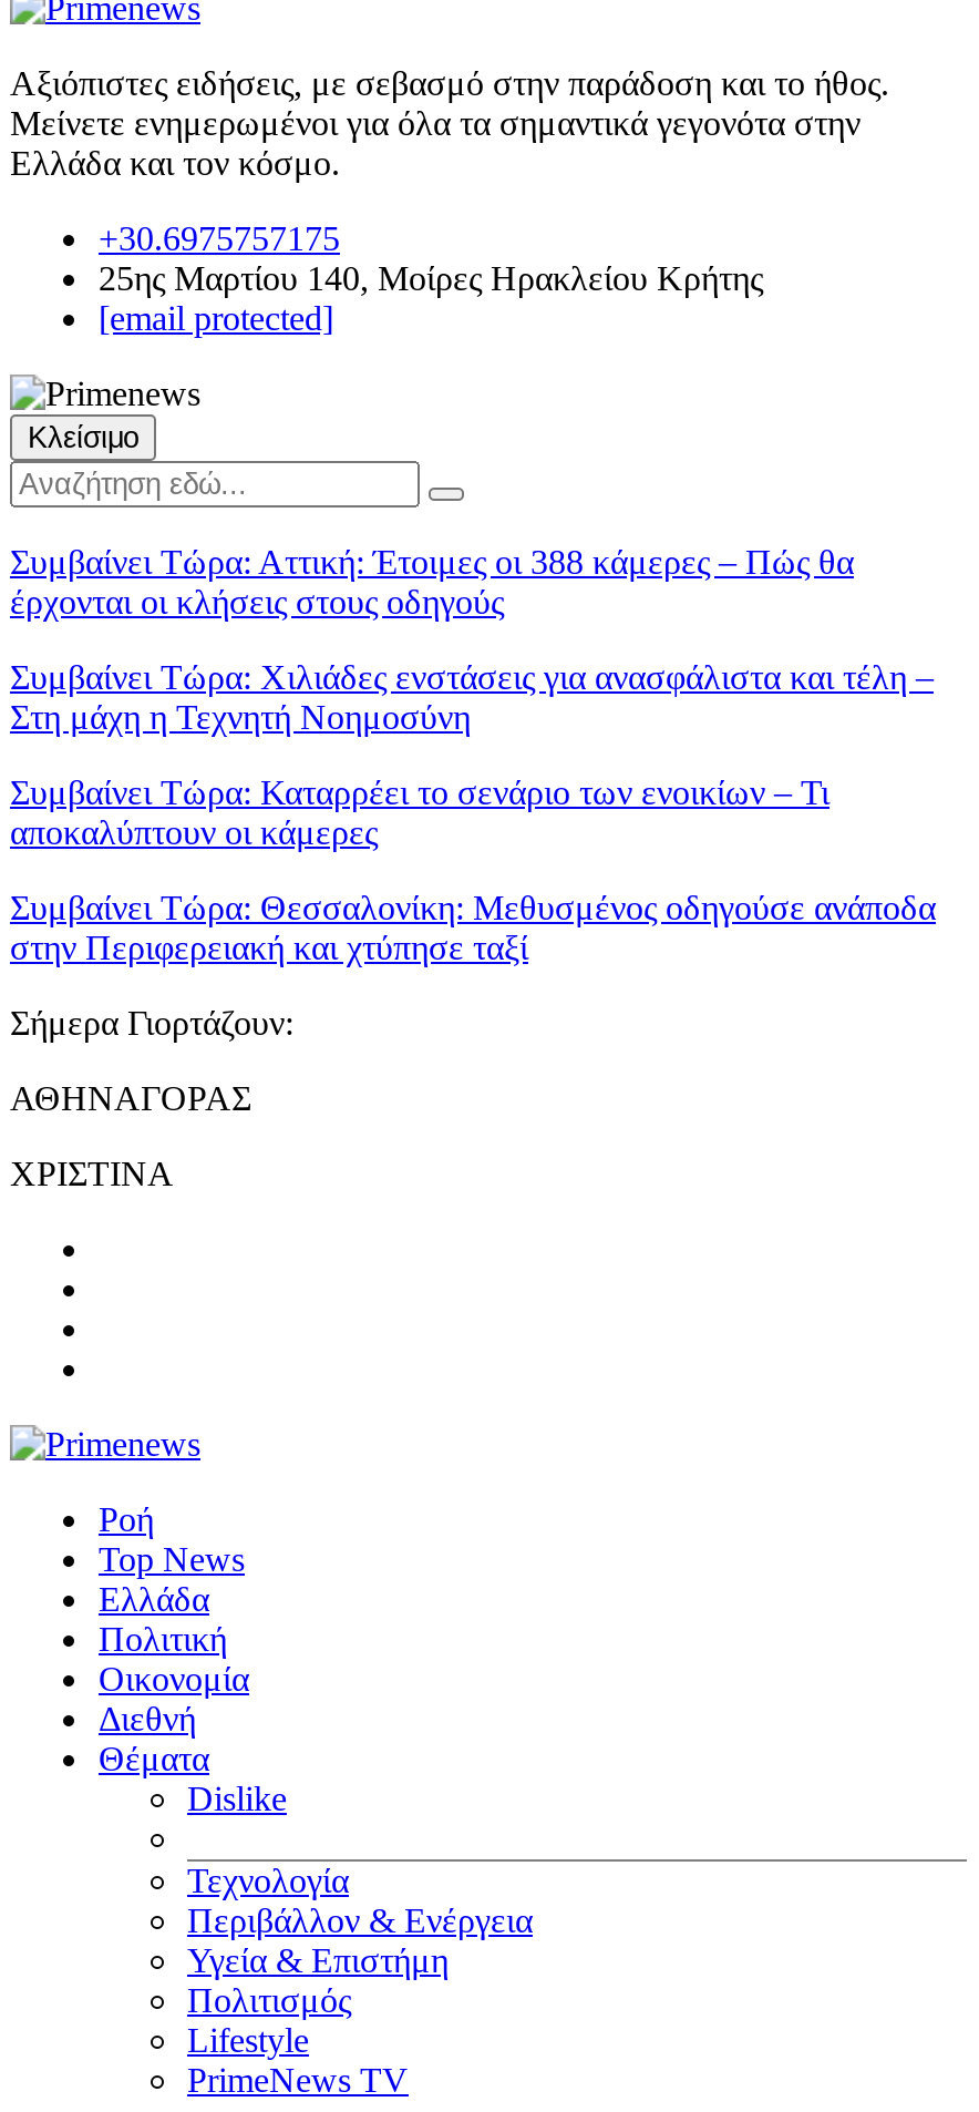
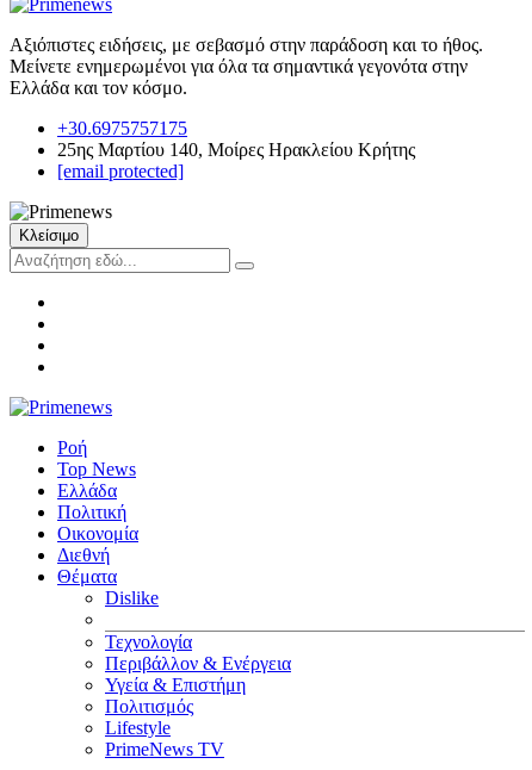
[10,543,936,1192] Συμβαίνει Τώρα: Αττική: Έτοιμες οι 388 κάμερες – Πώς θα | έρχονται οι κλήσεις στους οδηγούς | Συμβαίνει Τώρα: Χιλιάδες ενστάσεις για ανασφάλιστα και τέλη – | Στη μάχη η Τεχνητή Νοημοσύνη | Συμβαίνει Τώρα: Καταρρέει το σενάριο των ενοικίων – Τι | αποκαλύπτουν οι κάμερες | Συμβαίνει Τώρα: Θεσσαλονίκη: Μεθυσμένος οδηγούσε ανάποδα | στην Περιφερειακή και χτύπησε ταξί | Σήμερα Γιορτάζουν: | ΑΘΗΝΑΓΟΡΑΣ | ΧΡΙΣΤΙΝΑ -> none

